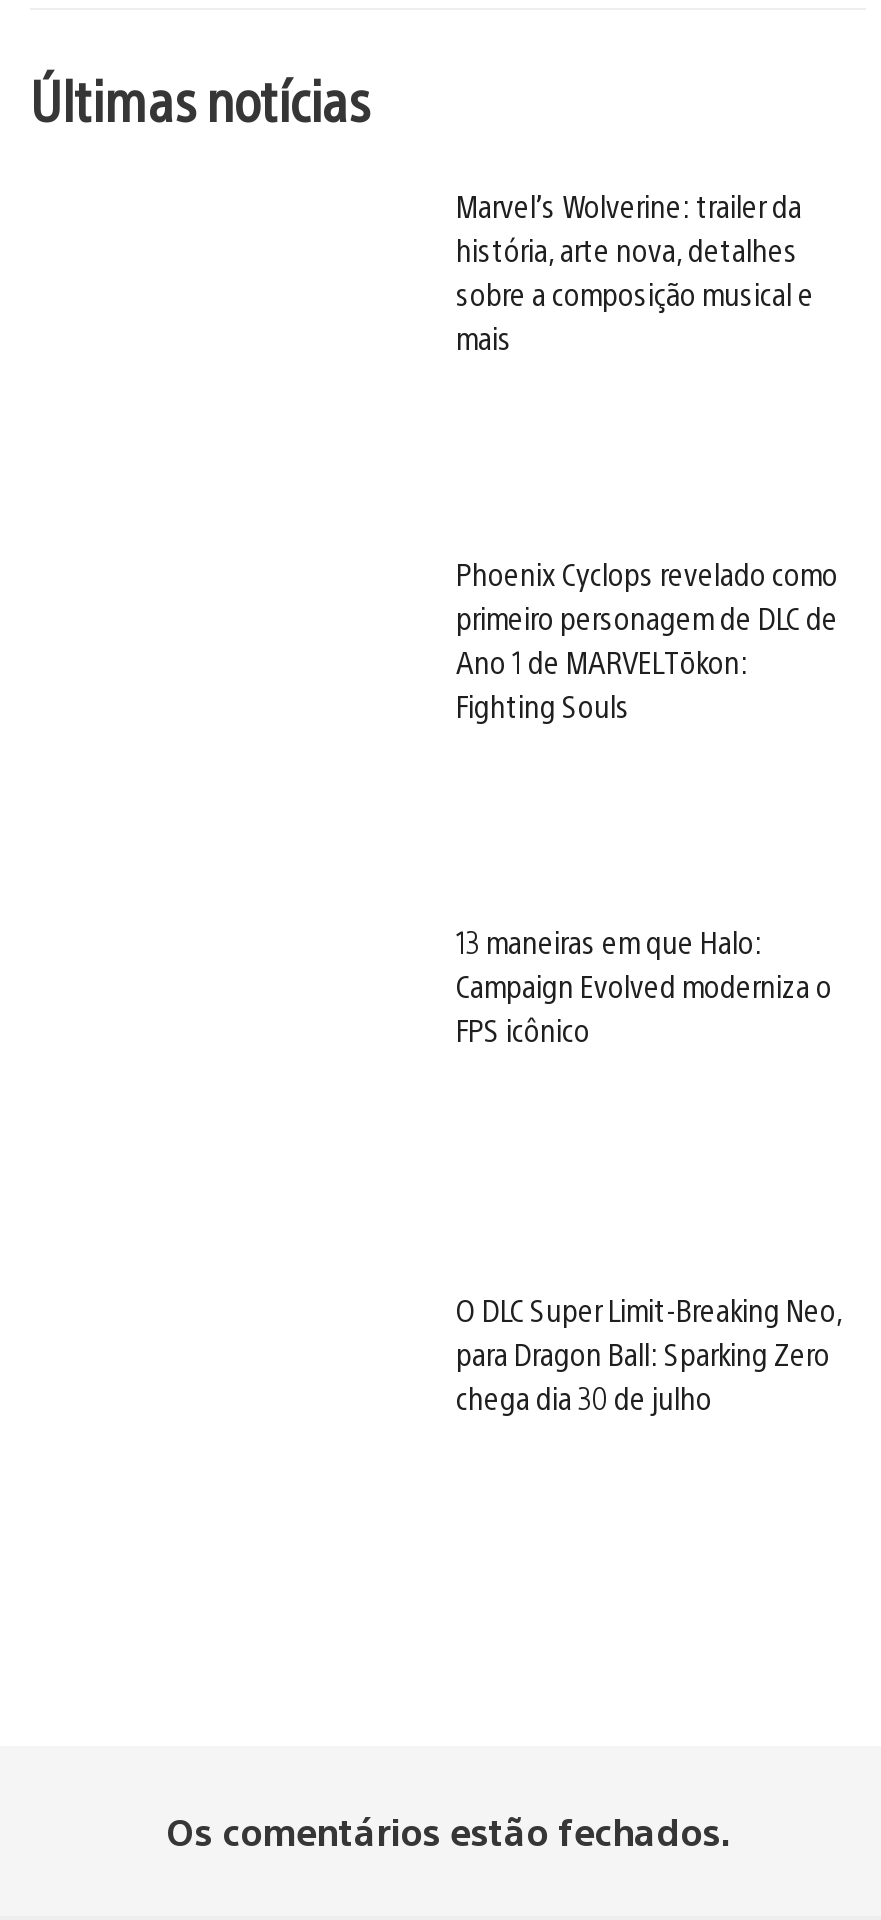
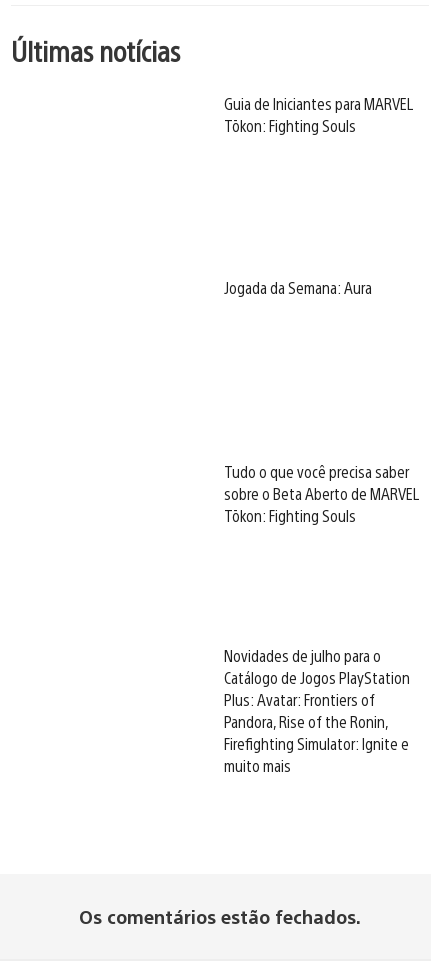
[456,184,814,358] Marvel’s Wolverine: trailer da | história, arte nova, detalhes | sobre a composição musical e | mais -> [224,93,413,136] Guia de Iniciantes para MARVEL | Tōkon: Fighting Souls
[456,552,838,726] Phoenix Cyclops revelado como | primeiro personagem de DLC de | Ano 1 de MARVEL Tōkon: | Fighting Souls -> [224,277,372,298] Jogada da Semana: Aura
[456,920,832,1050] 13 maneiras em que Halo: | Campaign Evolved moderniza o | FPS icônico -> [224,461,419,526] Tudo o que você precisa saber | sobre o Beta Aberto de MARVEL | Tōkon: Fighting Souls
[456,1288,842,1418] O DLC Super Limit-Breaking Neo, | para Dragon Ball: Sparking Zero | chega dia 30 de julho -> [224,645,410,776] Novidades de julho para o | Catálogo de Jogos PlayStation | Plus: Avatar: Frontiers of | Pandora, Rise of the Ronin, | Firefighting Simulator: Ignite e | muito mais

